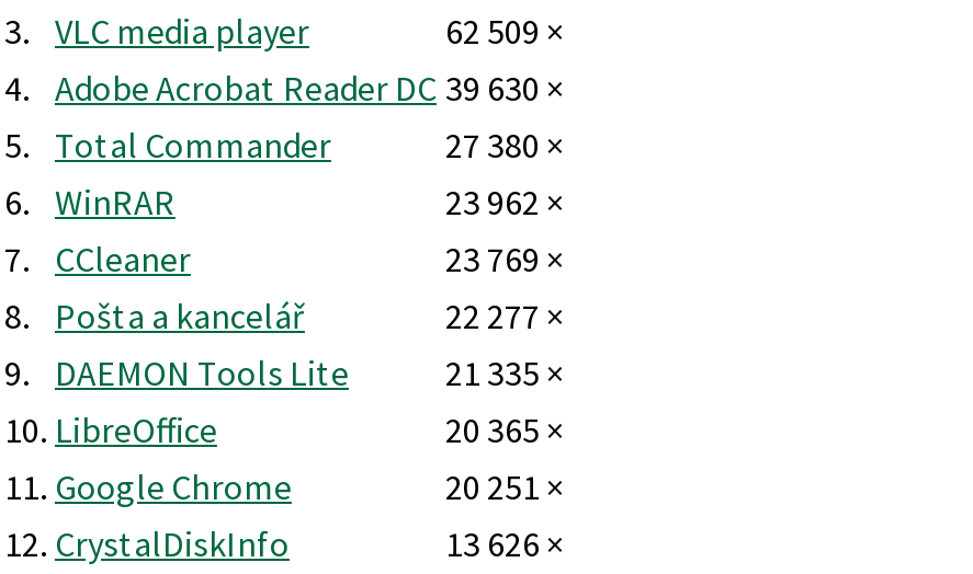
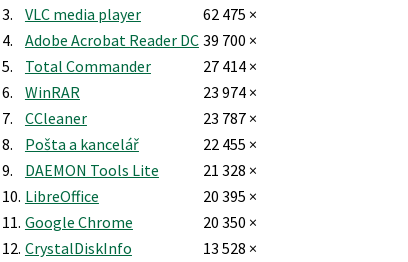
[445,9,564,53] 62 509 × -> [203,4,257,24] 62 475 ×
[4,66,564,110] 4. Adobe Acrobat Reader DC 39 630 × -> [2,30,257,50] 4. Adobe Acrobat Reader DC 39 700 ×
[445,123,564,167] 27 380 × -> [203,56,257,76] 27 414 ×
[445,180,564,223] 23 962 × -> [203,82,257,102] 23 974 ×
[445,237,564,280] 23 769 × -> [203,108,257,128] 23 787 ×
[445,294,564,337] 22 277 × -> [203,134,257,154] 22 455 ×
[445,351,564,394] 21 335 × -> [203,160,257,180] 21 328 ×
[445,407,564,451] 20 365 × -> [203,186,257,206] 20 395 ×
[445,464,564,508] 20 251 × -> [203,212,257,232] 20 350 ×
[445,521,564,565] 13 626 × -> [203,238,257,258] 13 528 ×

